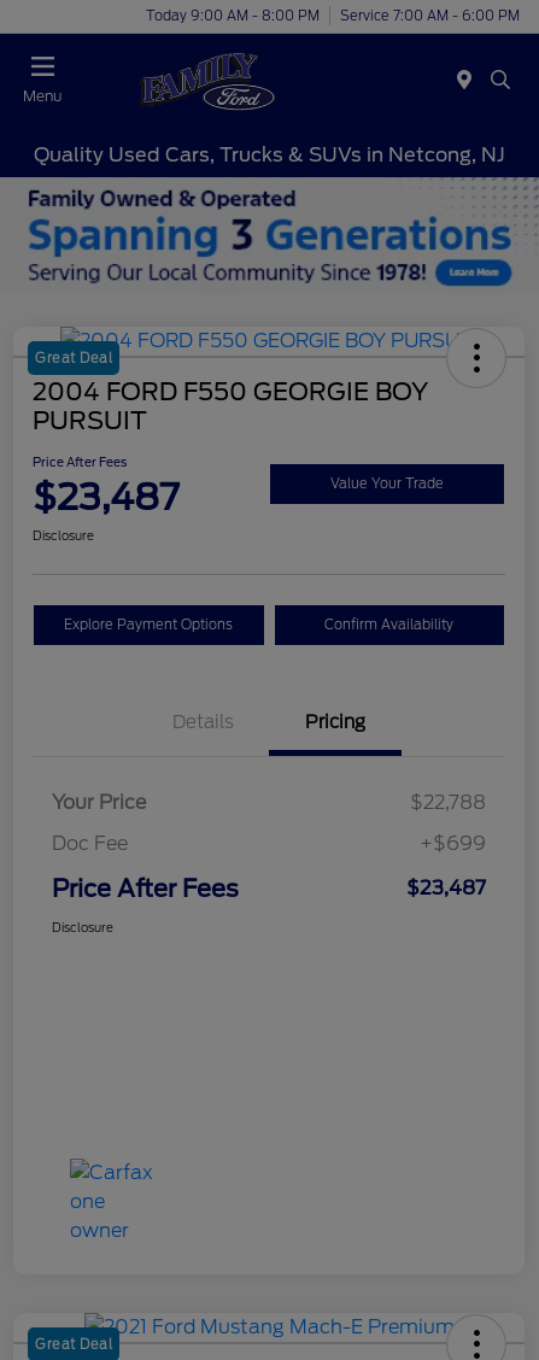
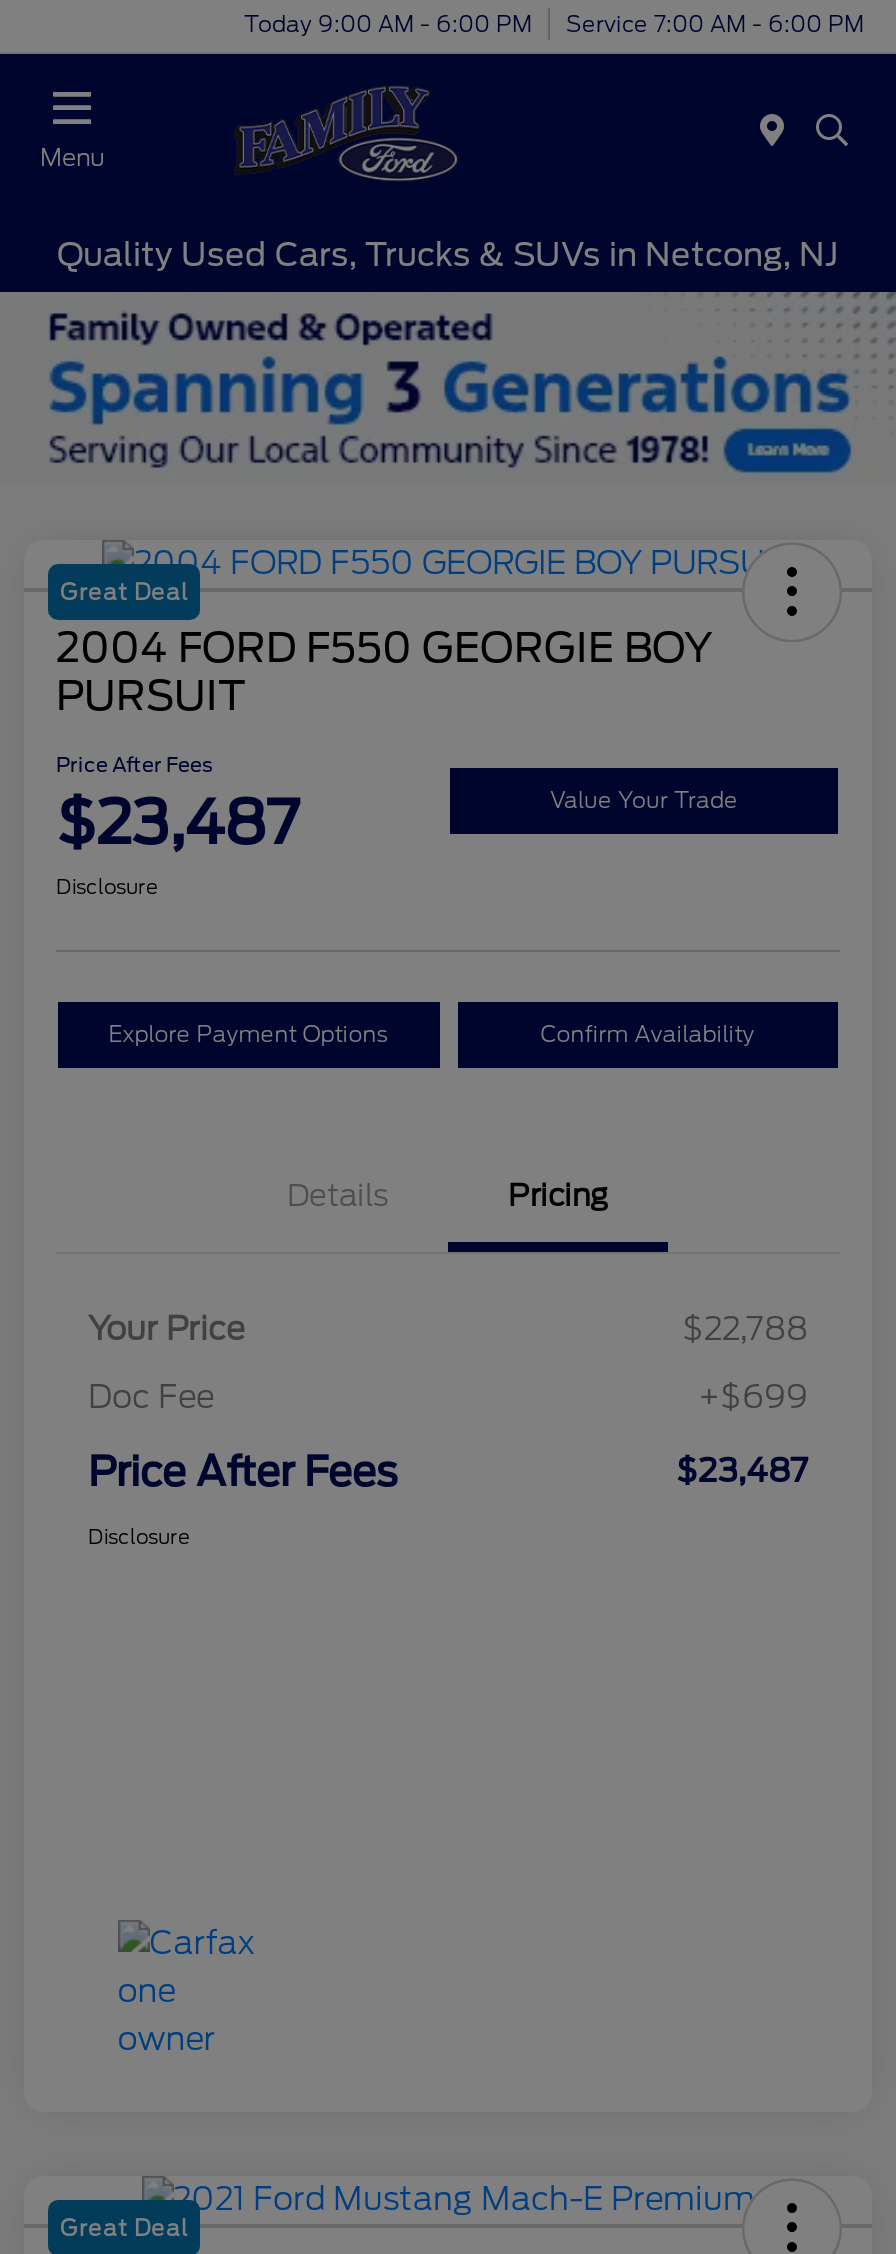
[146,7,520,24] Today 9:00 AM - 8:00 PM Service 7:00 AM - 6:00 PM -> [244,9,864,37] Today 9:00 AM - 6:00 PM Service 7:00 AM - 6:00 PM

